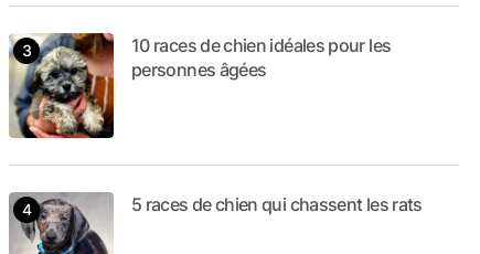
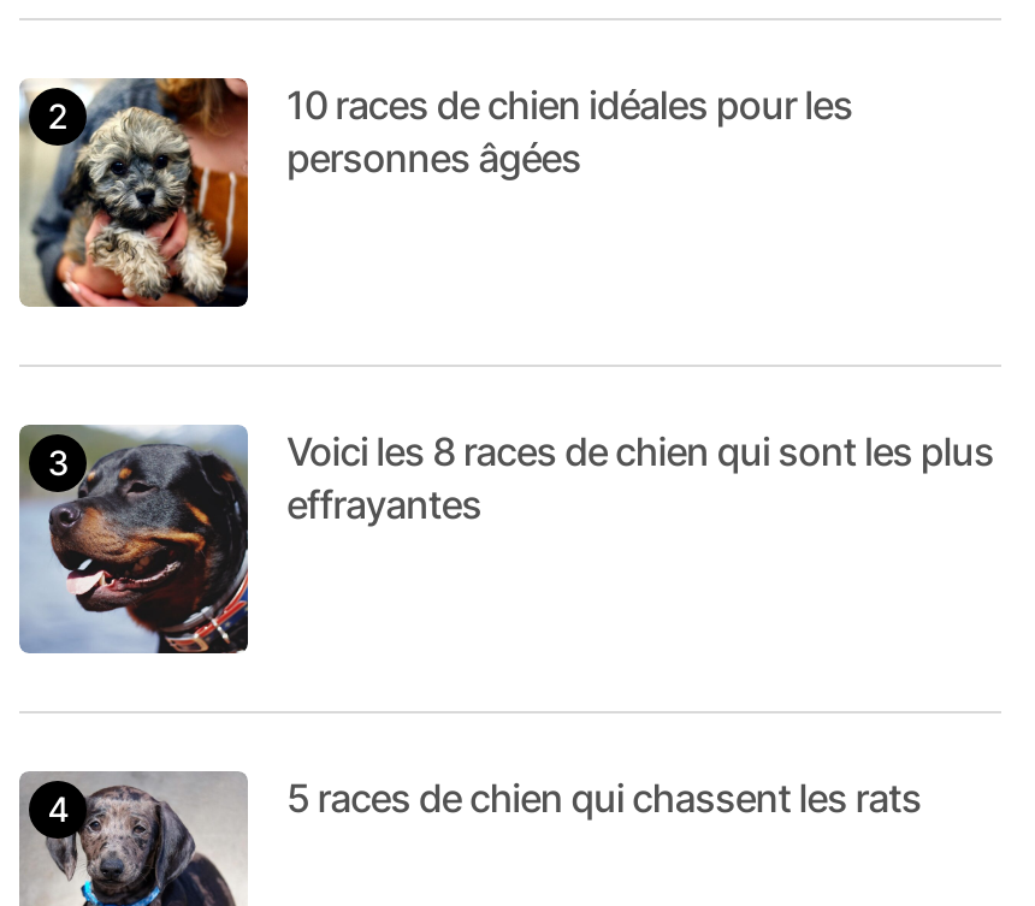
none -> [19,426,994,656] [image] | Voici les 8 races de chien qui sont les plus | effrayantes

